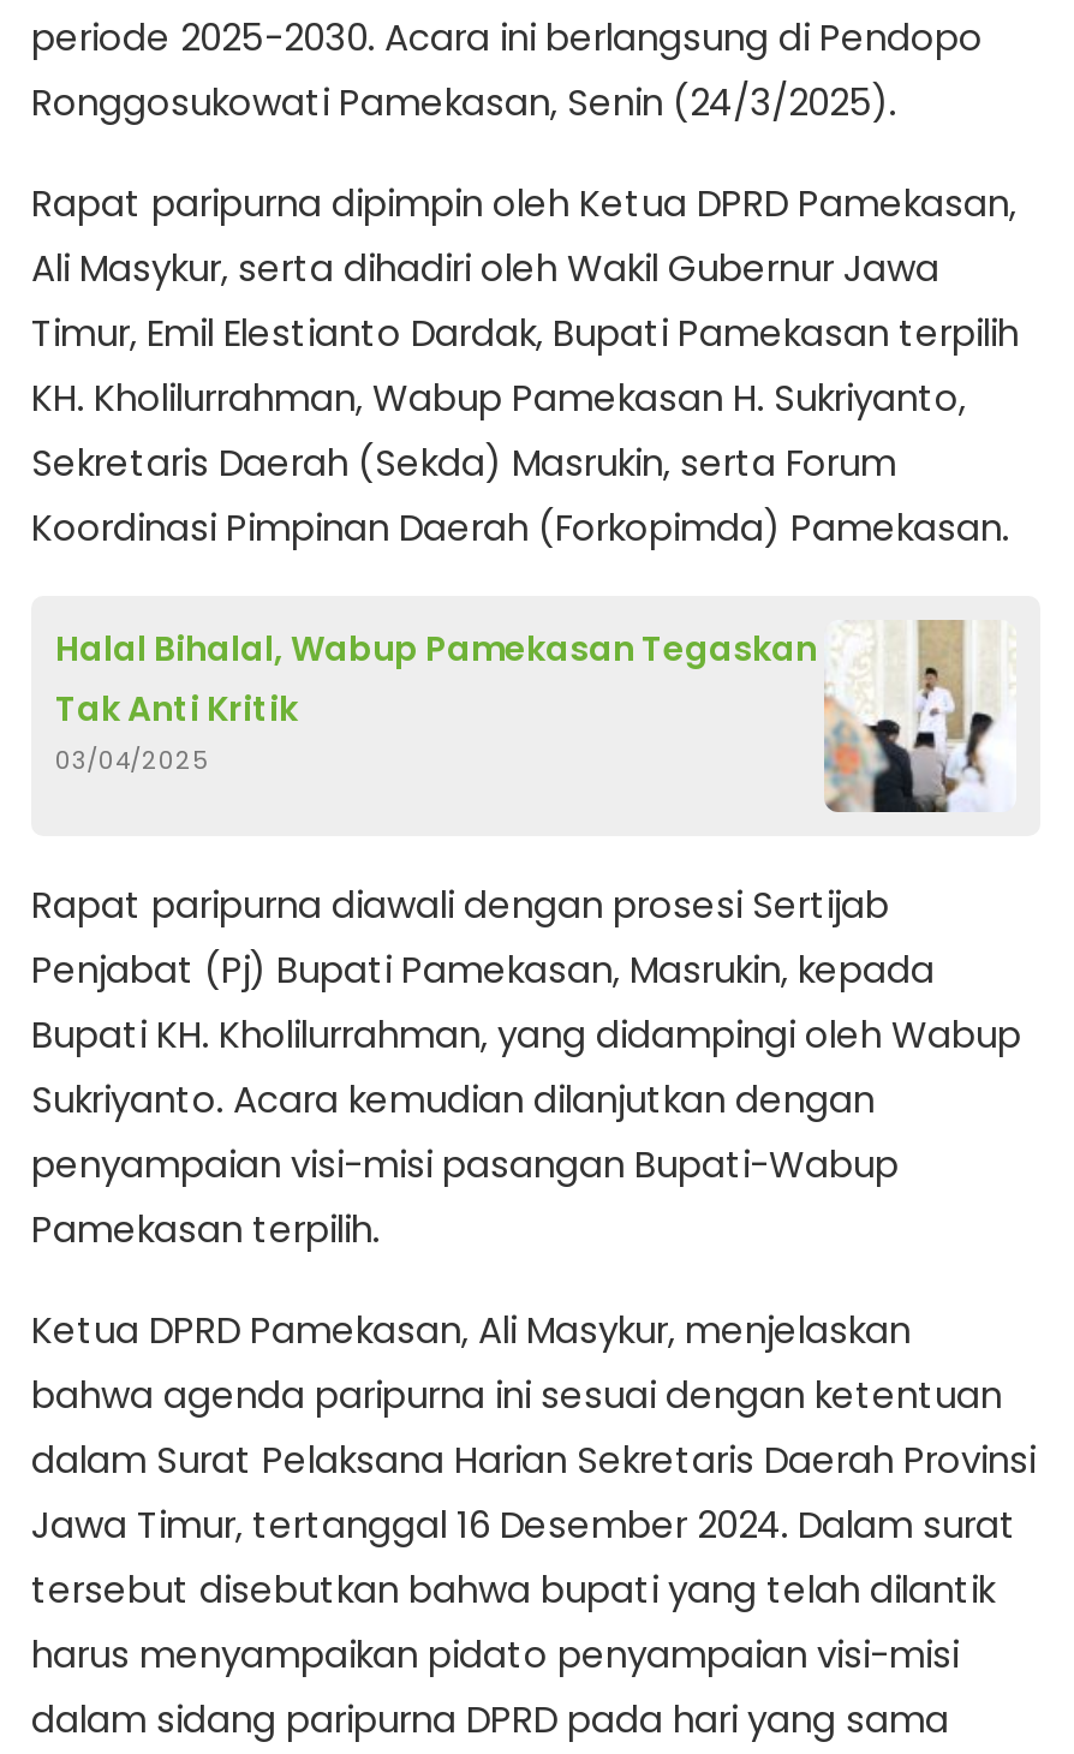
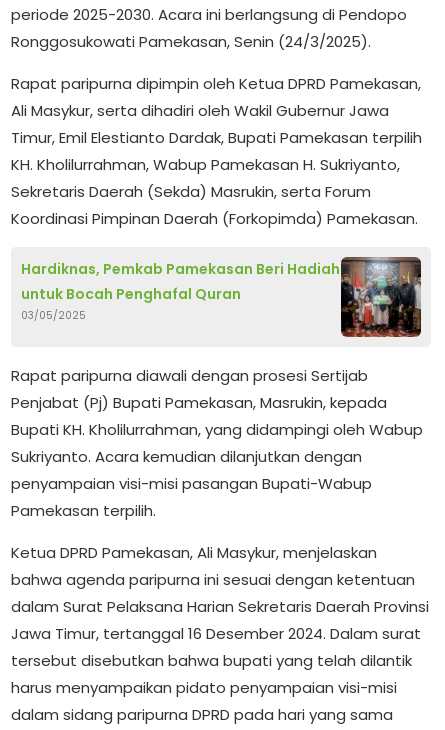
[55,618,1019,815] [image] | Halal Bihalal, Wabup Pamekasan Tegaskan | Tak Anti Kritik | 03/04/2025 -> [21,256,422,338] [image] | Hardiknas, Pemkab Pamekasan Beri Hadiah | untuk Bocah Penghafal Quran | 03/05/2025

